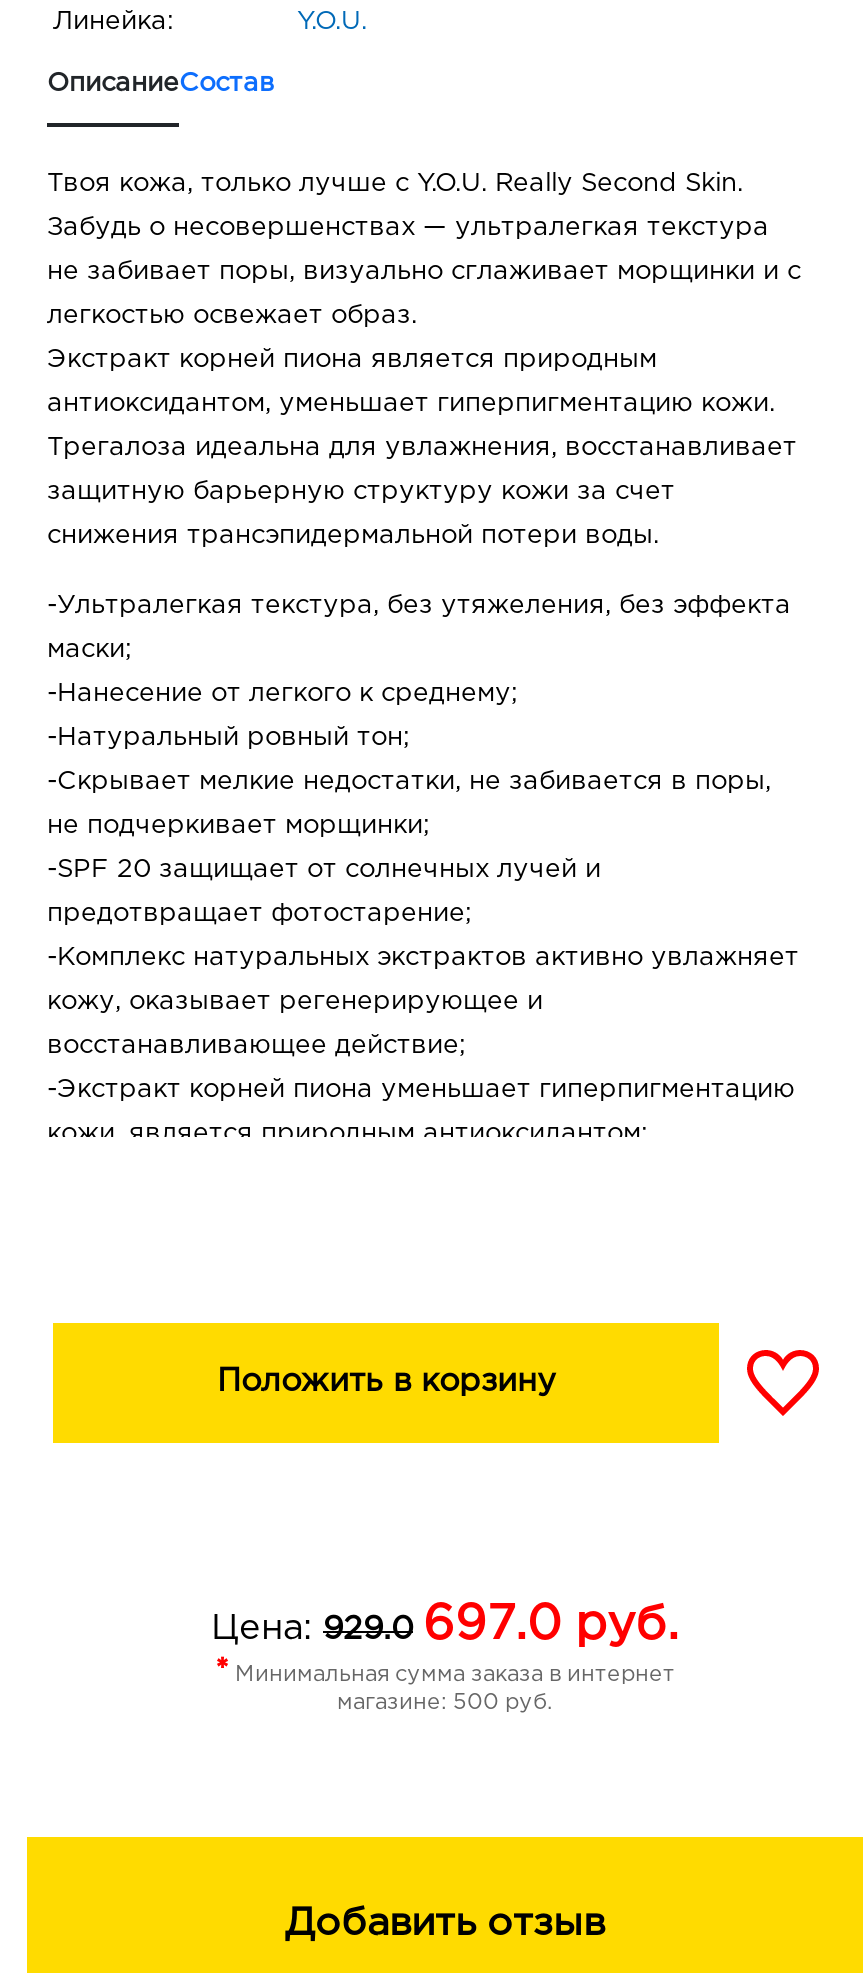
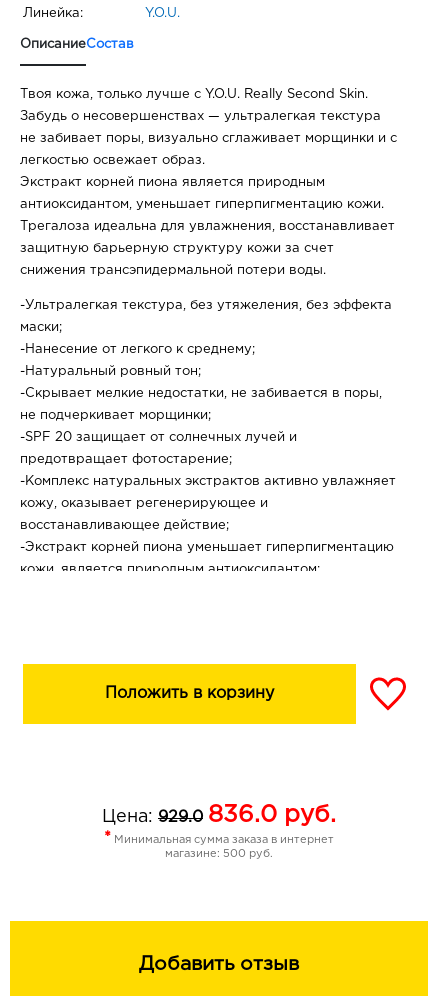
[211,1604,679,1648] Цена: 929.0 697.0 руб. -> [102,804,336,826] Цена: 929.0 836.0 руб.

